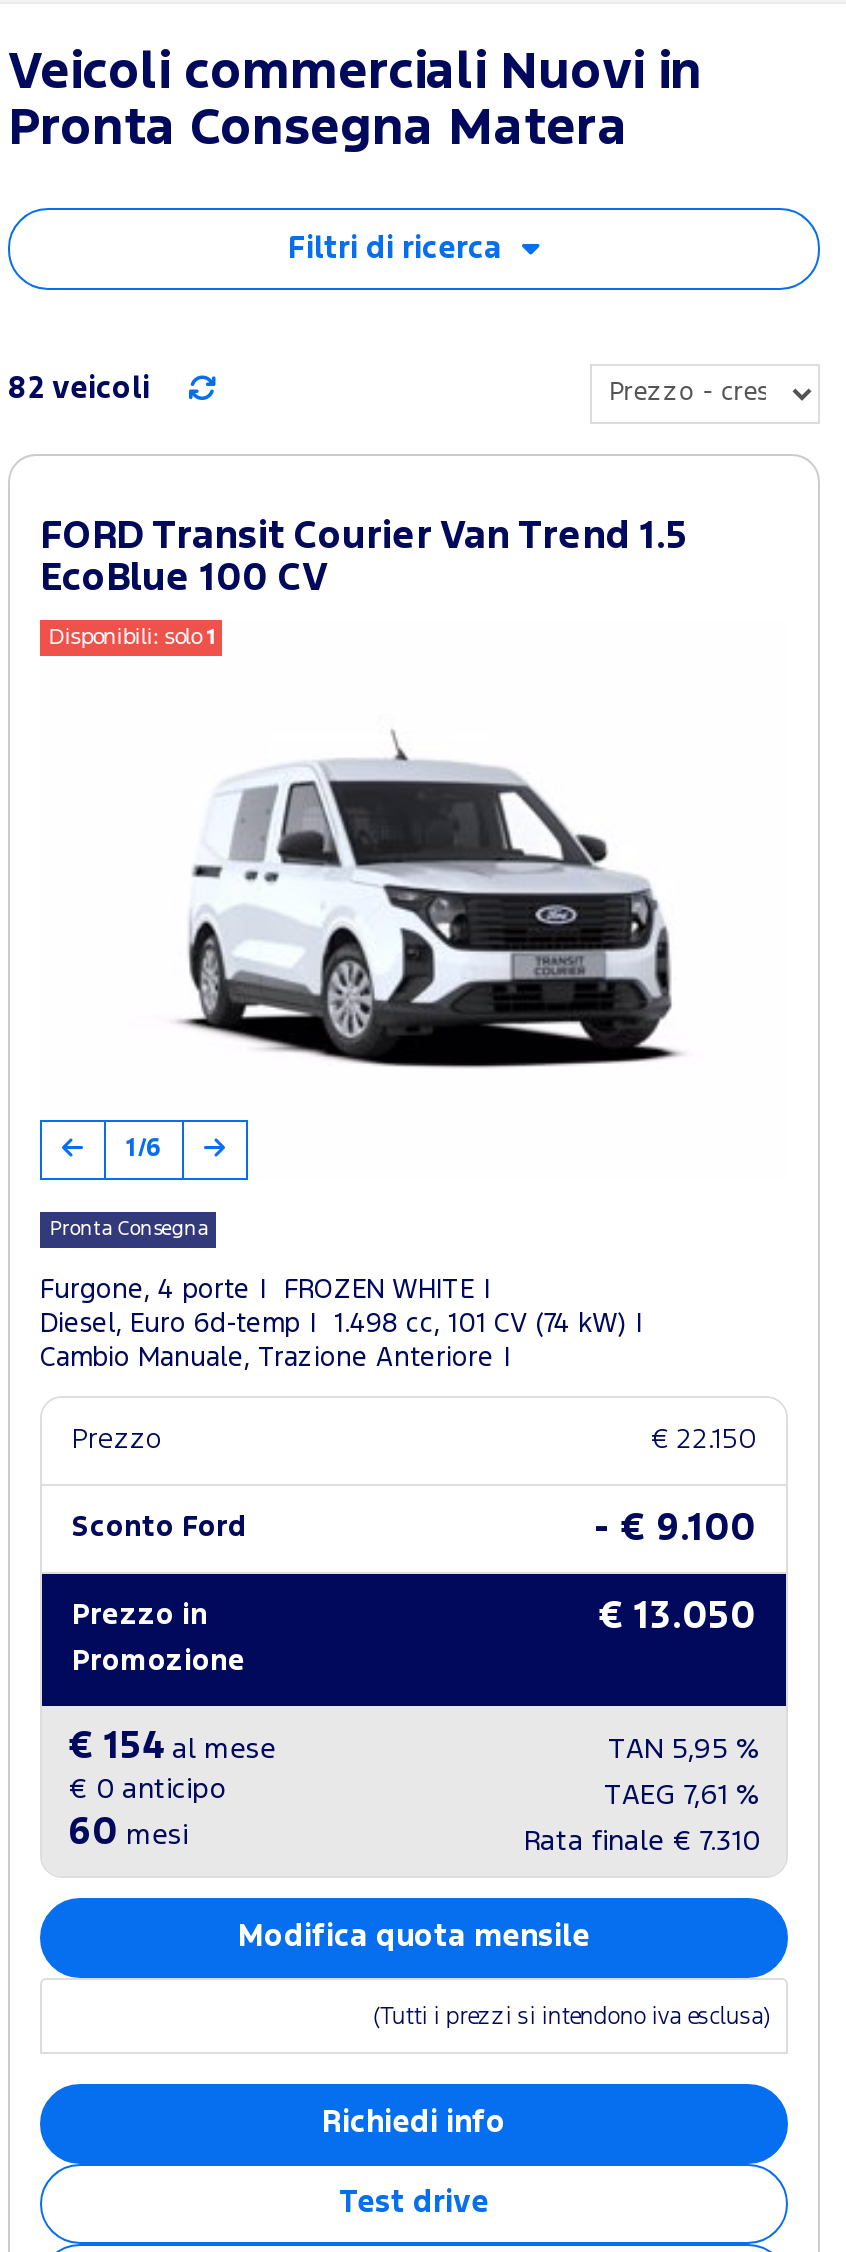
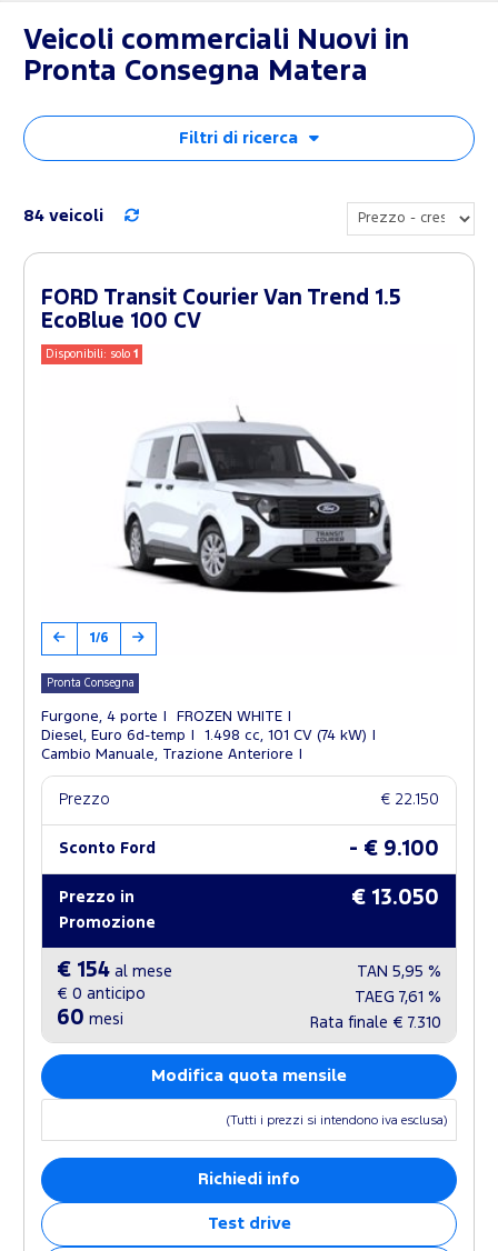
[8,376,150,402] 82 veicoli -> [23,209,103,223] 84 veicoli

